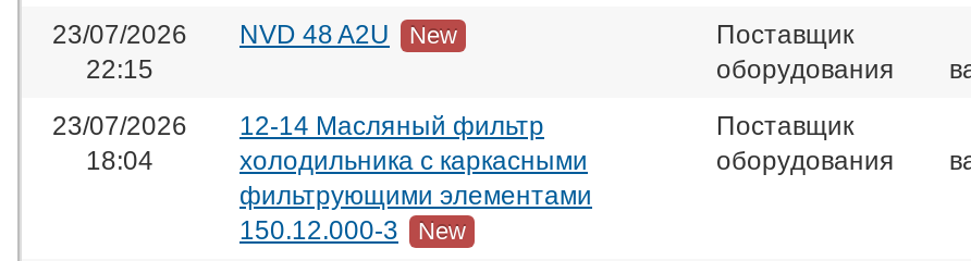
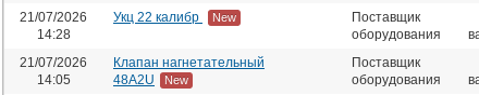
[52,20,187,85] 23/07/2026 | 22:15 -> [20,10,87,42] 21/07/2026 | 14:28
[239,20,390,50] NVD 48 A2U -> [113,10,202,25] Укц 22 калибр
[52,111,187,176] 23/07/2026 | 18:04 -> [20,55,87,87] 21/07/2026 | 14:05
[239,111,592,246] 12-14 Масляный фильтр | холодильника с каркасными | фильтрующими элементами | 150.12.000-3 -> [113,55,265,87] Клапан нагнетательный | 48A2U

